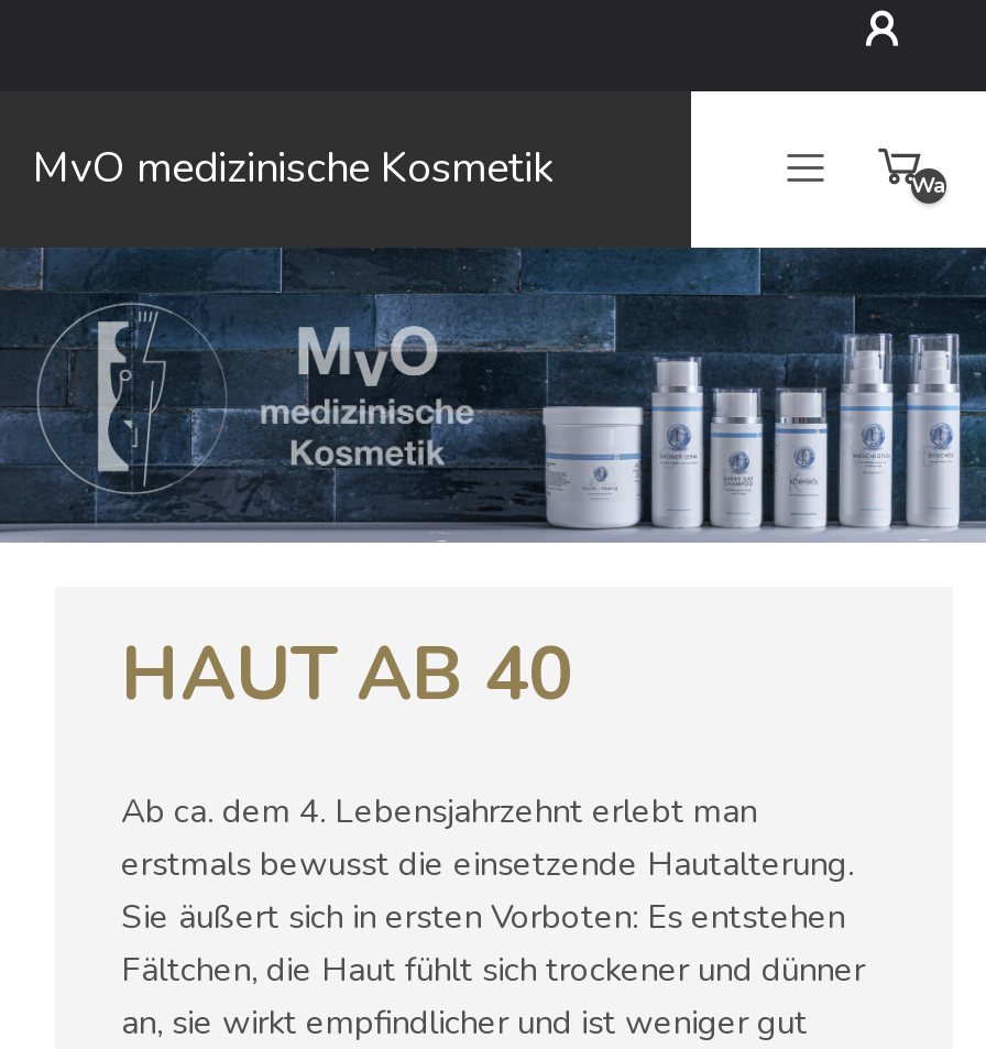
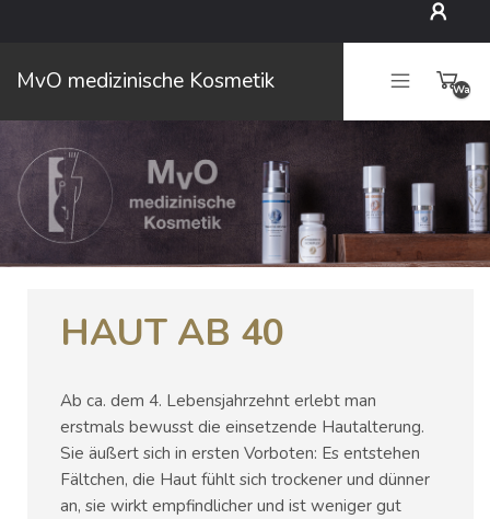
[7,248,979,543] [image] -> [3,120,487,268] [image]

